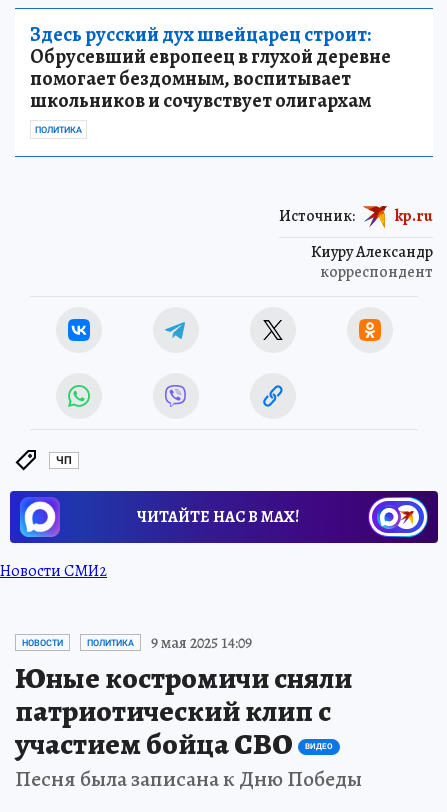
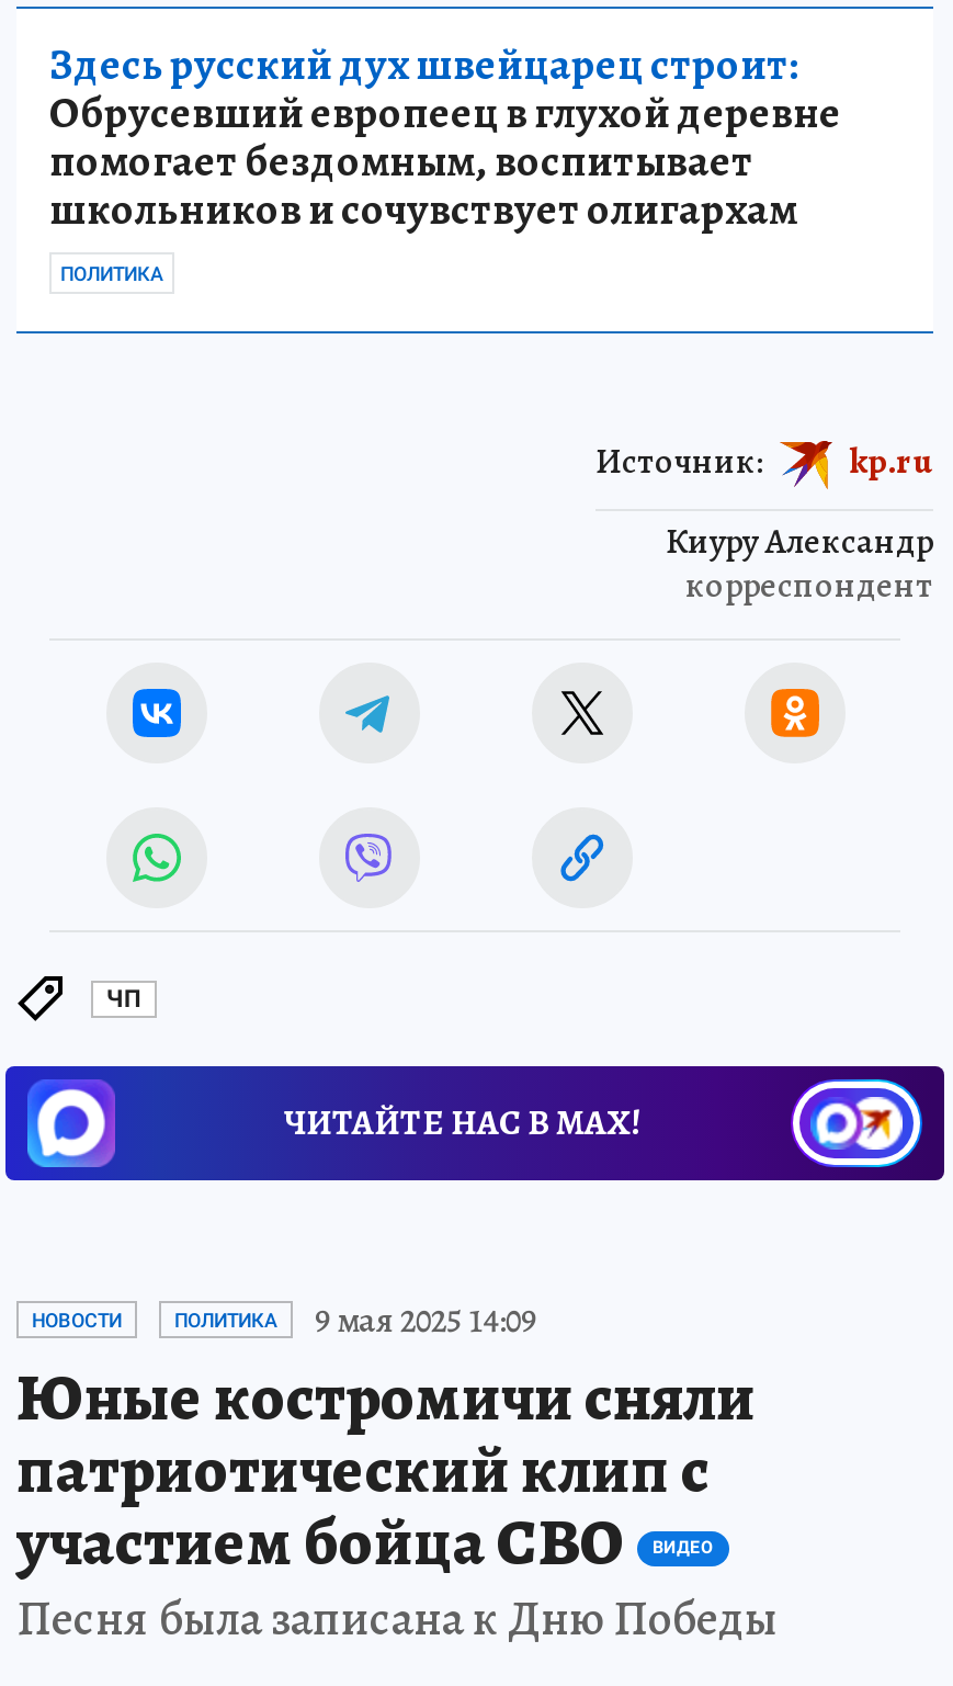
[0,559,107,581] Новости СМИ2 -> none

